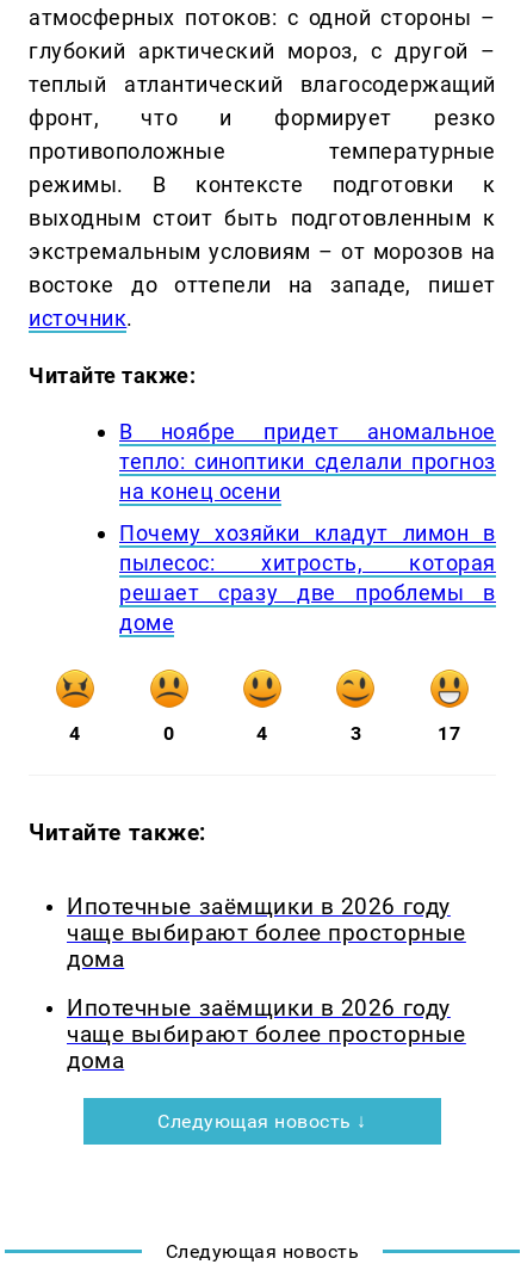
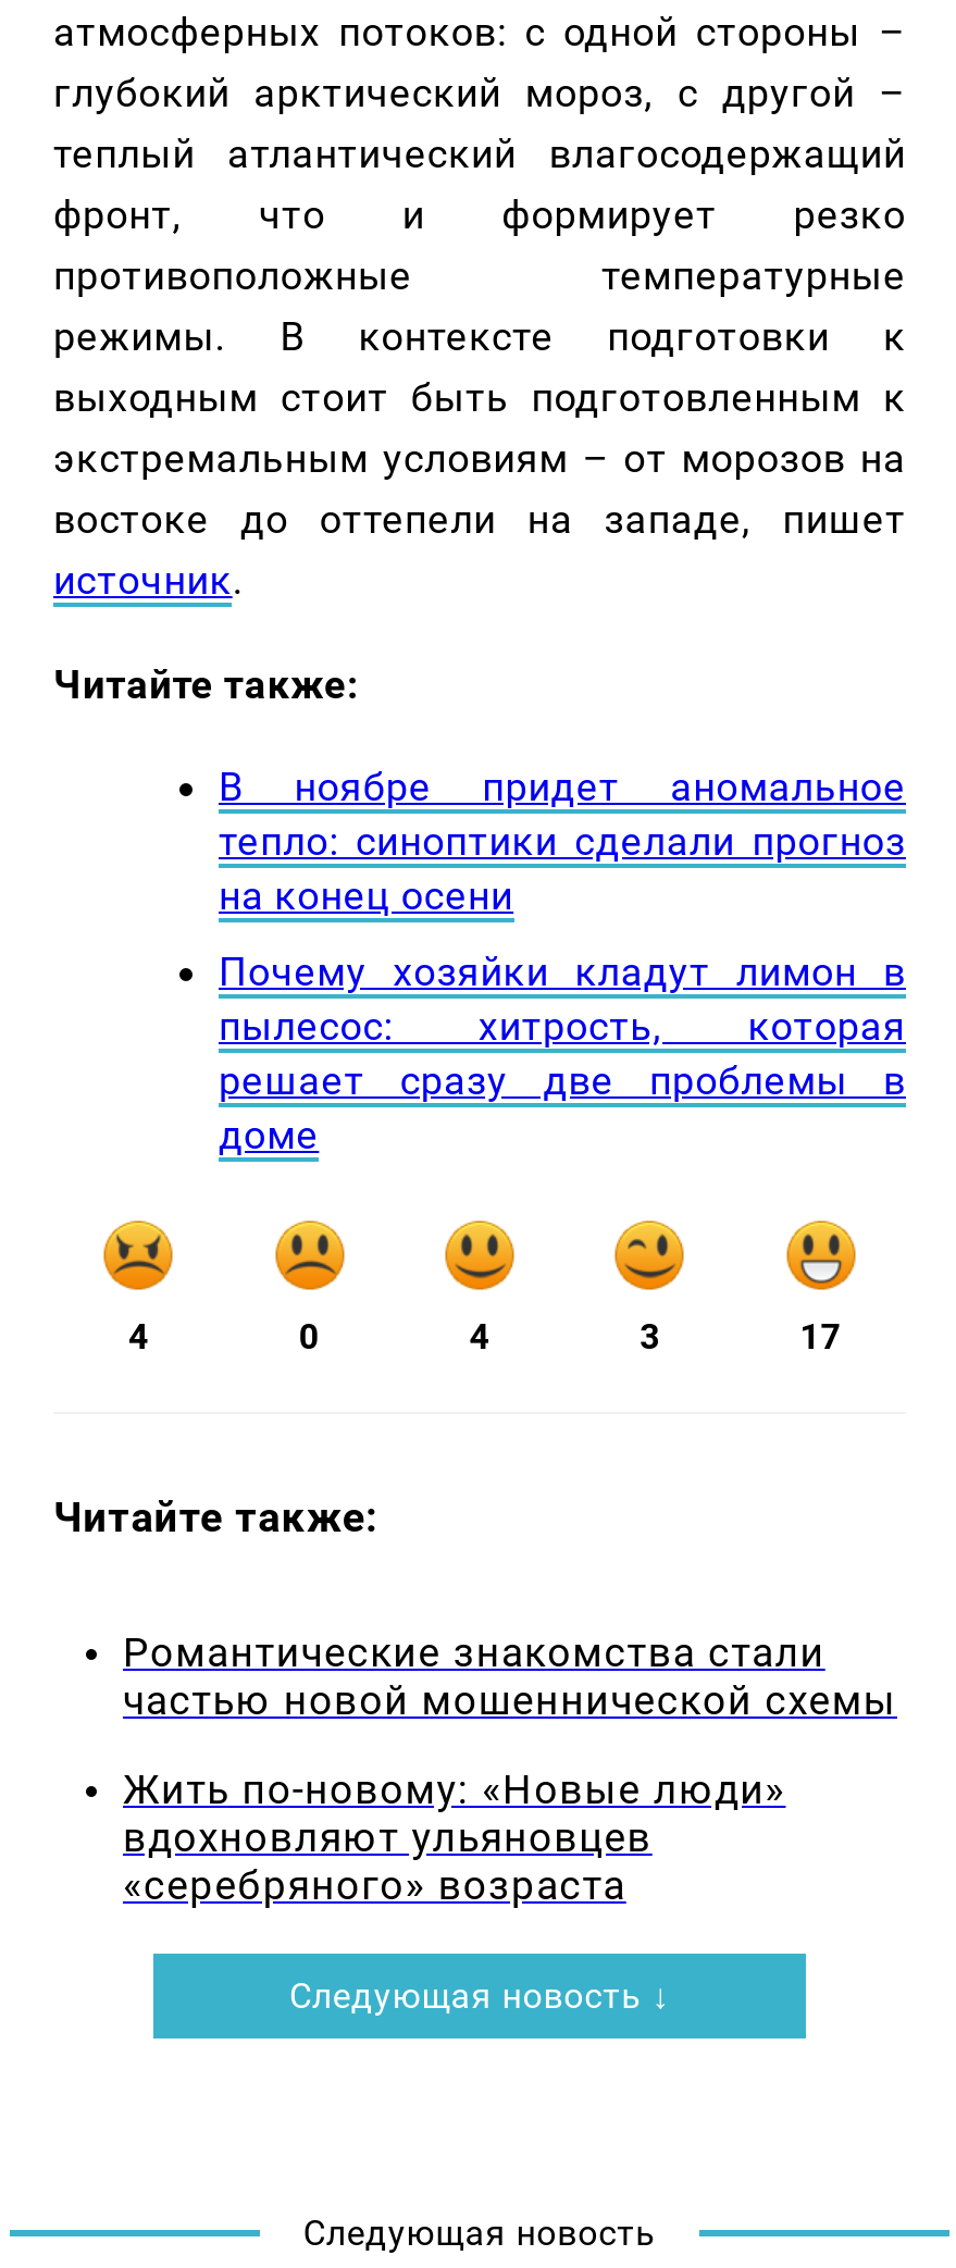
[67,894,466,973] Ипотечные заёмщики в 2026 году | чаще выбирают более просторные | дома -> [123,1629,897,1725] Романтические знакомства стали | частью новой мошеннической схемы
[67,995,466,1074] Ипотечные заёмщики в 2026 году | чаще выбирают более просторные | дома -> [123,1766,786,1909] Жить по-новому: «Новые люди» | вдохновляют ульяновцев | «серебряного» возраста

